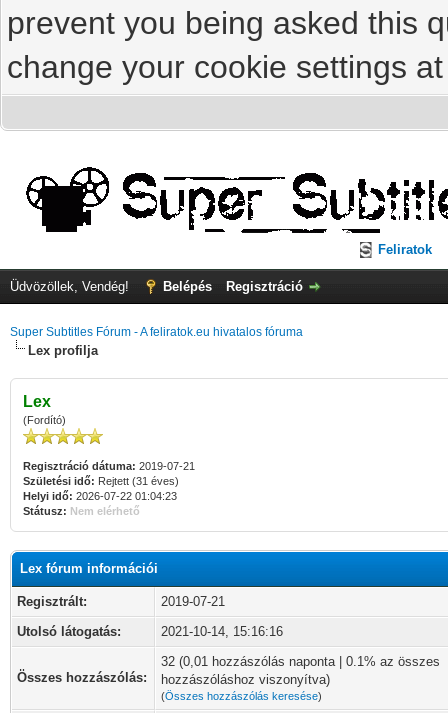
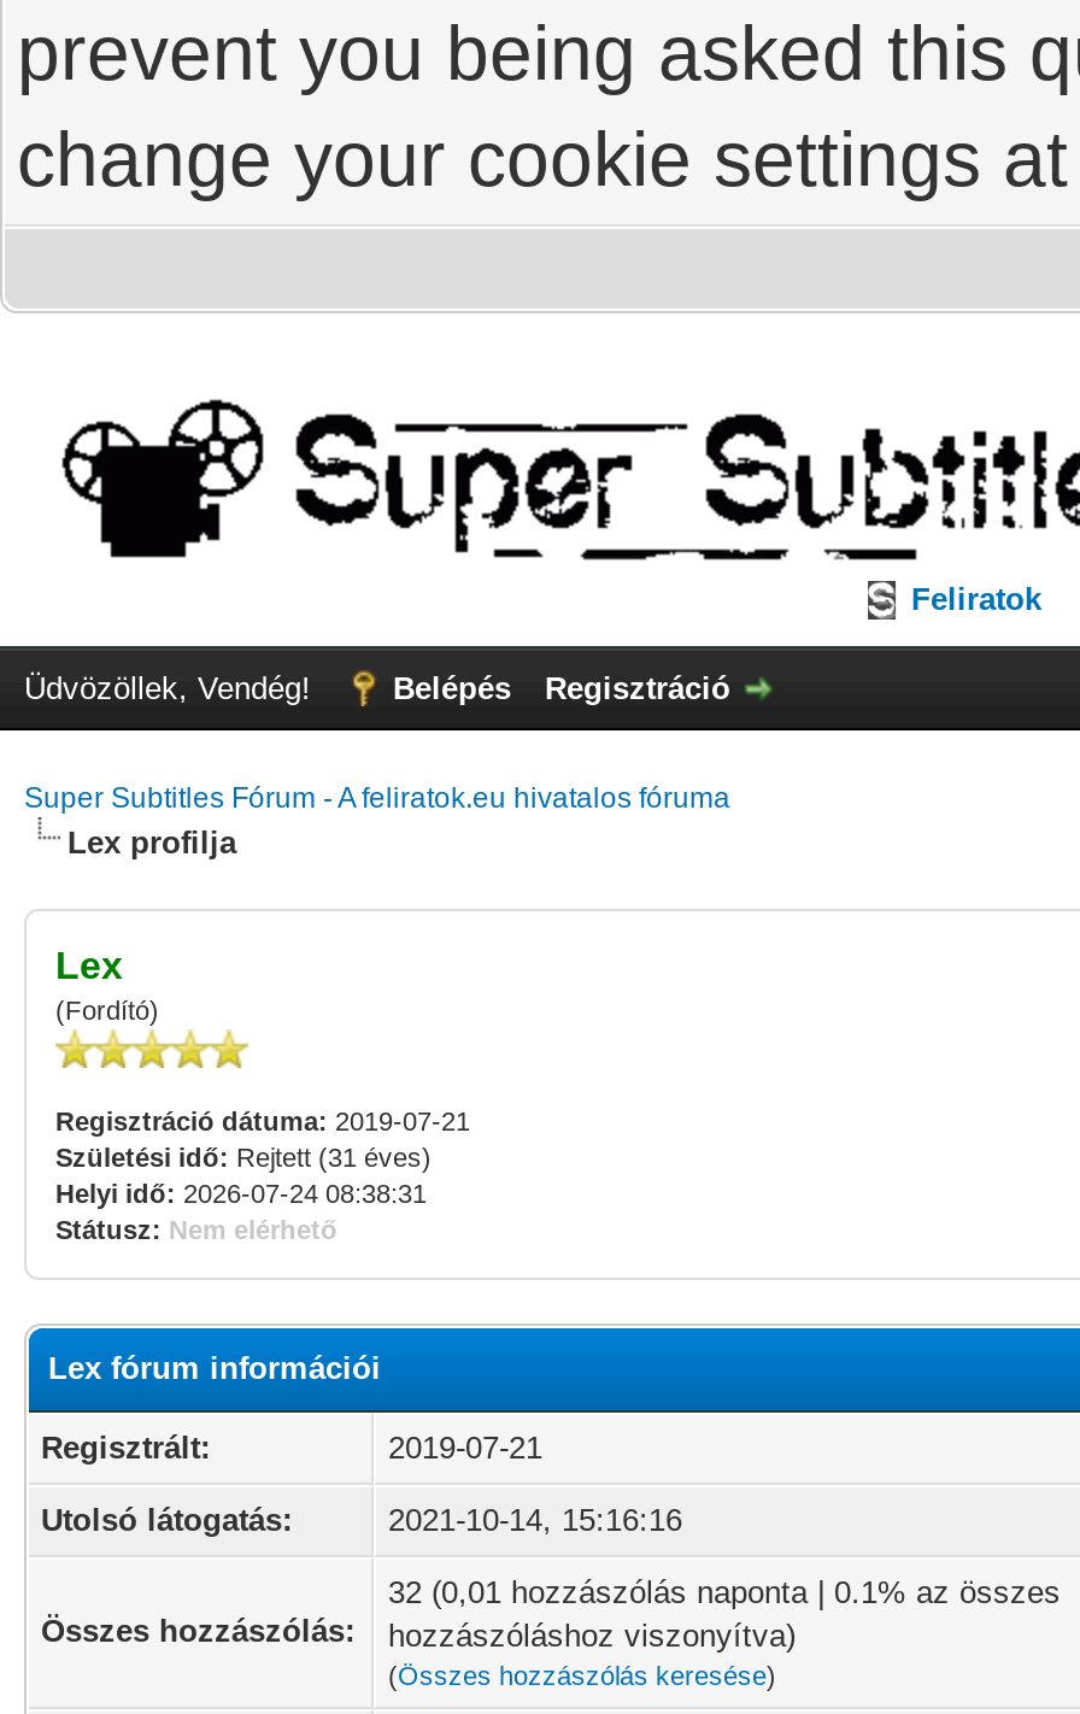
[23,490,177,502] Helyi idő: 2026-07-22 01:04:23 -> [55,1179,427,1208] Helyi idő: 2026-07-24 08:38:31

